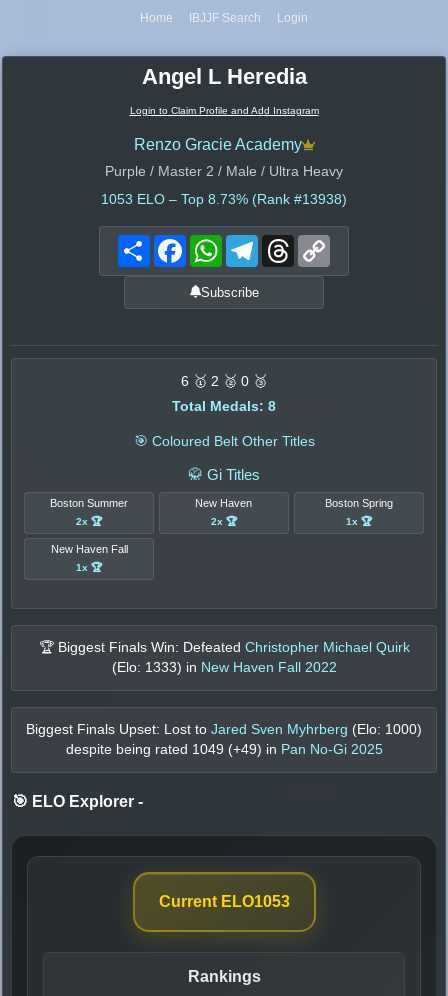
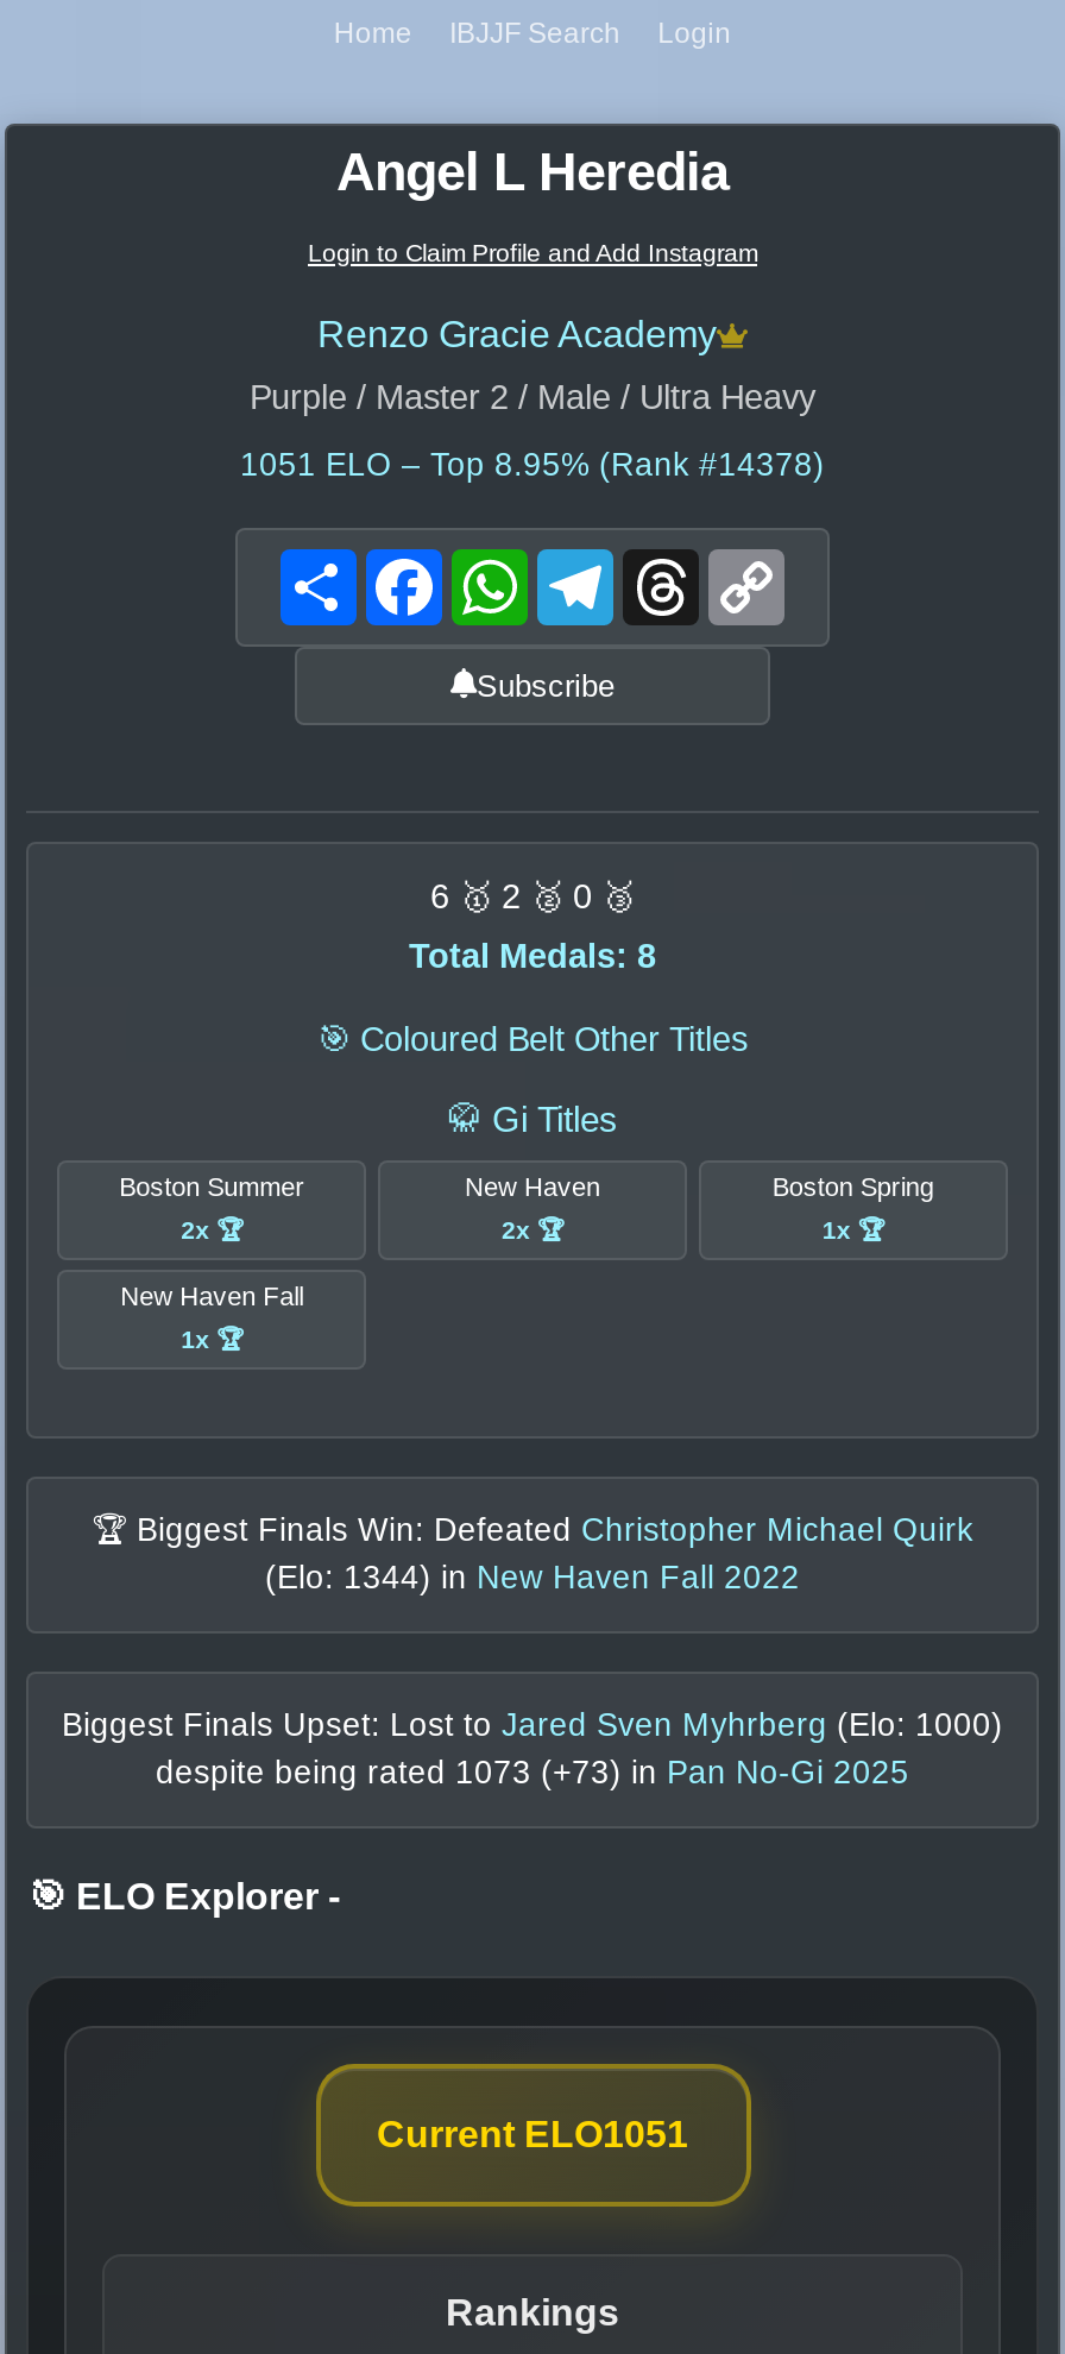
[101,192,347,207] 1053 ELO – Top 8.73% (Rank #13938) -> [240,448,825,483] 1051 ELO – Top 8.95% (Rank #14378)
[111,660,336,675] (Elo: 1333) in New Haven Fall 2022 -> [265,1561,800,1596] (Elo: 1344) in New Haven Fall 2022
[65,742,382,757] despite being rated 1049 (+49) in Pan No-Gi 2025 -> [156,1756,909,1791] despite being rated 1073 (+73) in Pan No-Gi 2025
[158,893,289,910] Current ELO1053 -> [377,2115,688,2155] Current ELO1051

